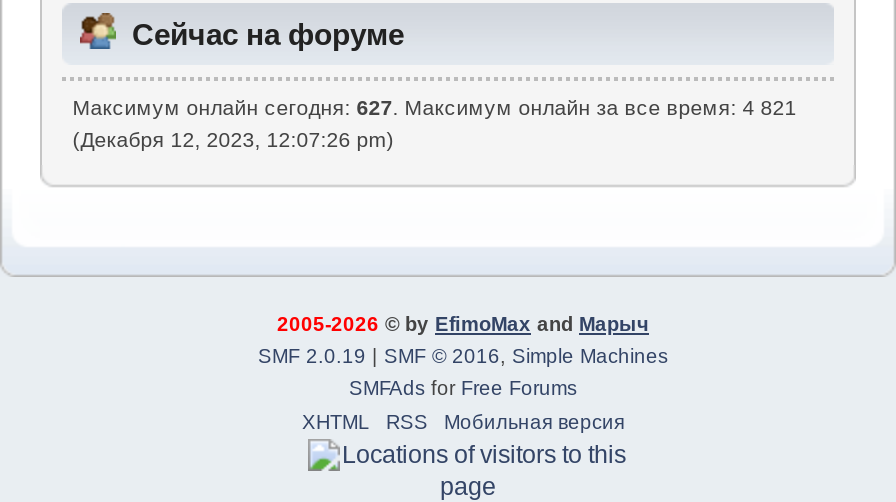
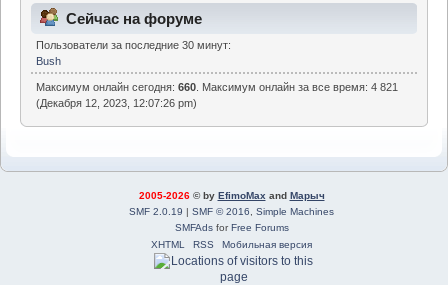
[73,95,797,119] Максимум онлайн сегодня: 627. Максимум онлайн за все время: 4 821 -> [36,39,398,93] Пользователи за последние 30 минут: | Bush | Максимум онлайн сегодня: 660. Максимум онлайн за все время: 4 821

